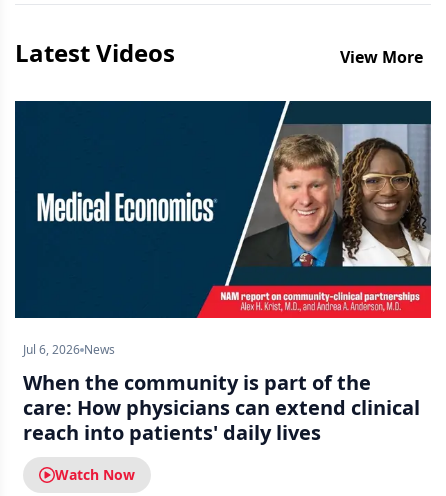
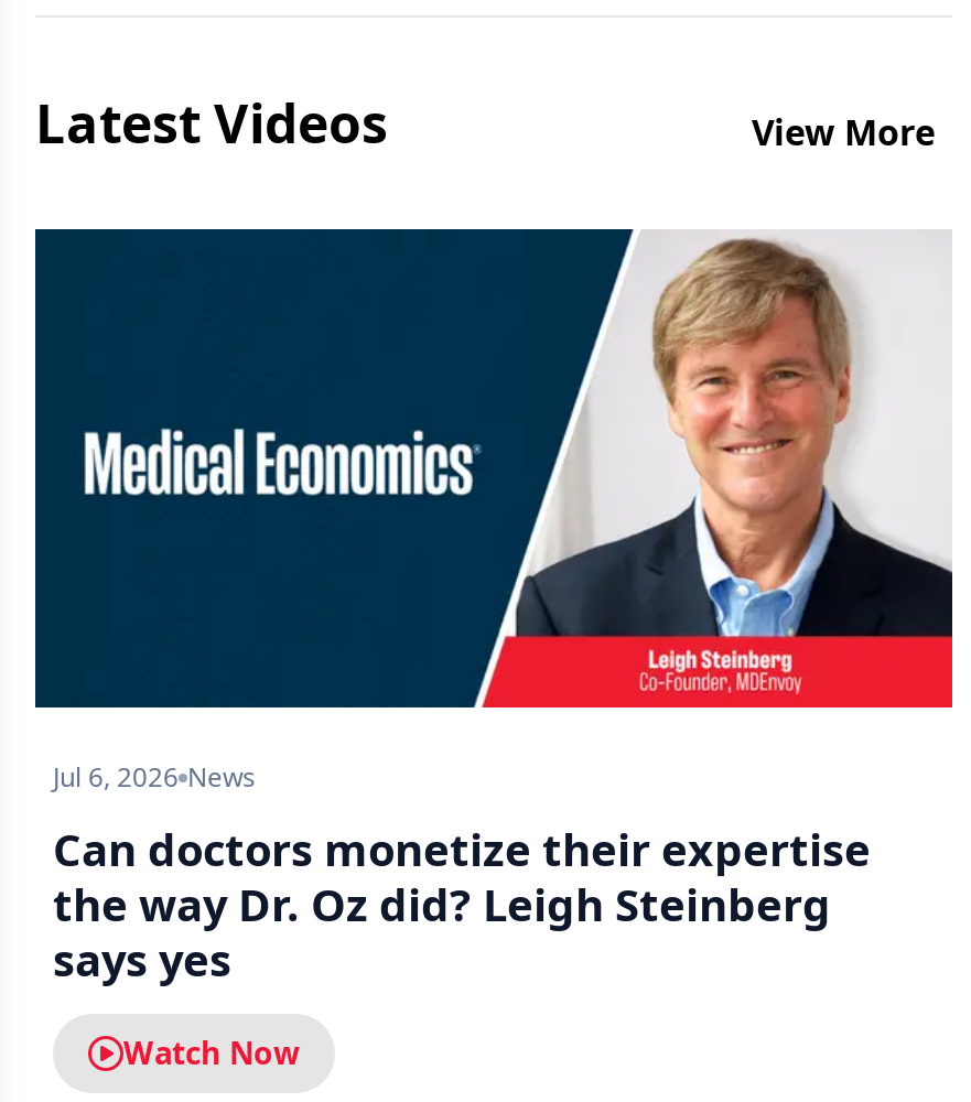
[196,100,432,319] [image] -> [436,229,954,710] [image]
[23,369,420,446] When the community is part of the | care: How physicians can extend clinical | reach into patients' daily lives -> [53,821,871,990] Can doctors monetize their expertise | the way Dr. Oz did? Leigh Steinberg | says yes

